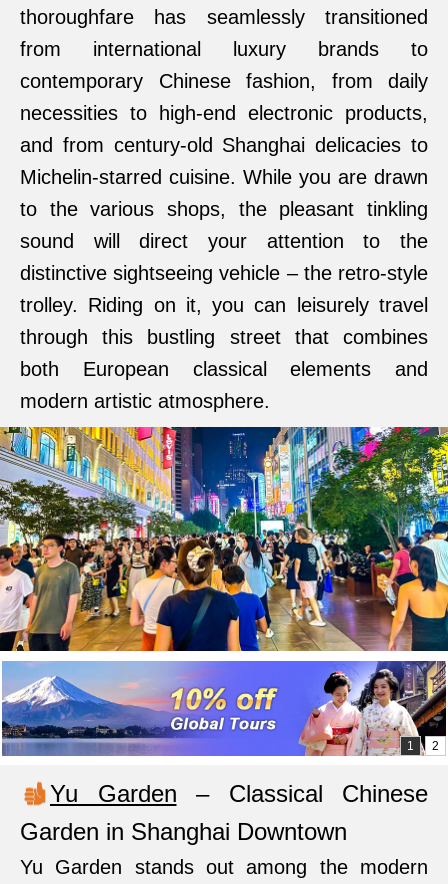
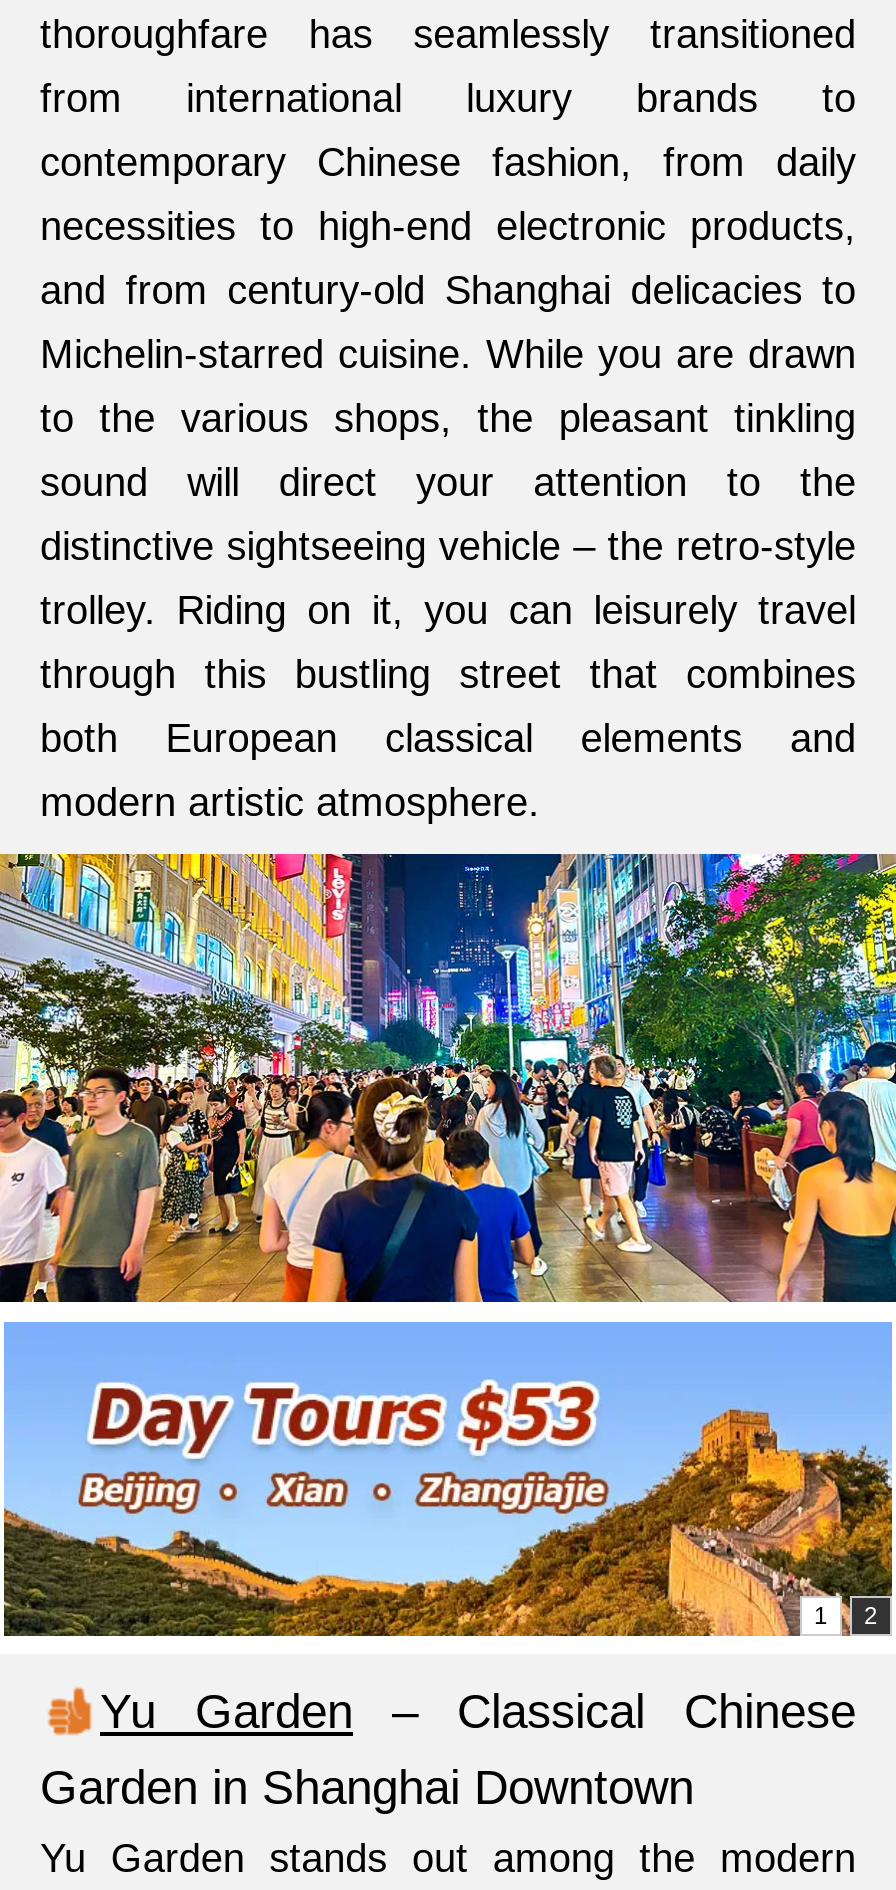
[3,660,445,757] [image] -> [6,1322,890,1638] [image]

